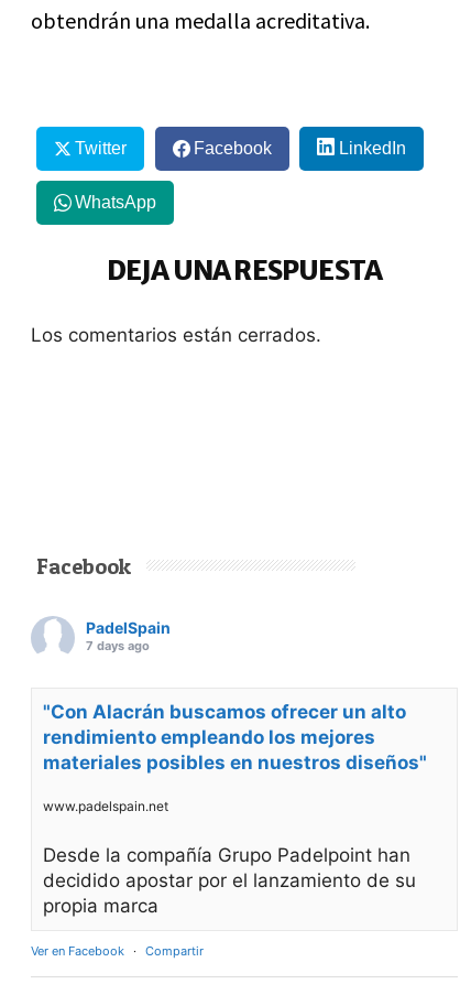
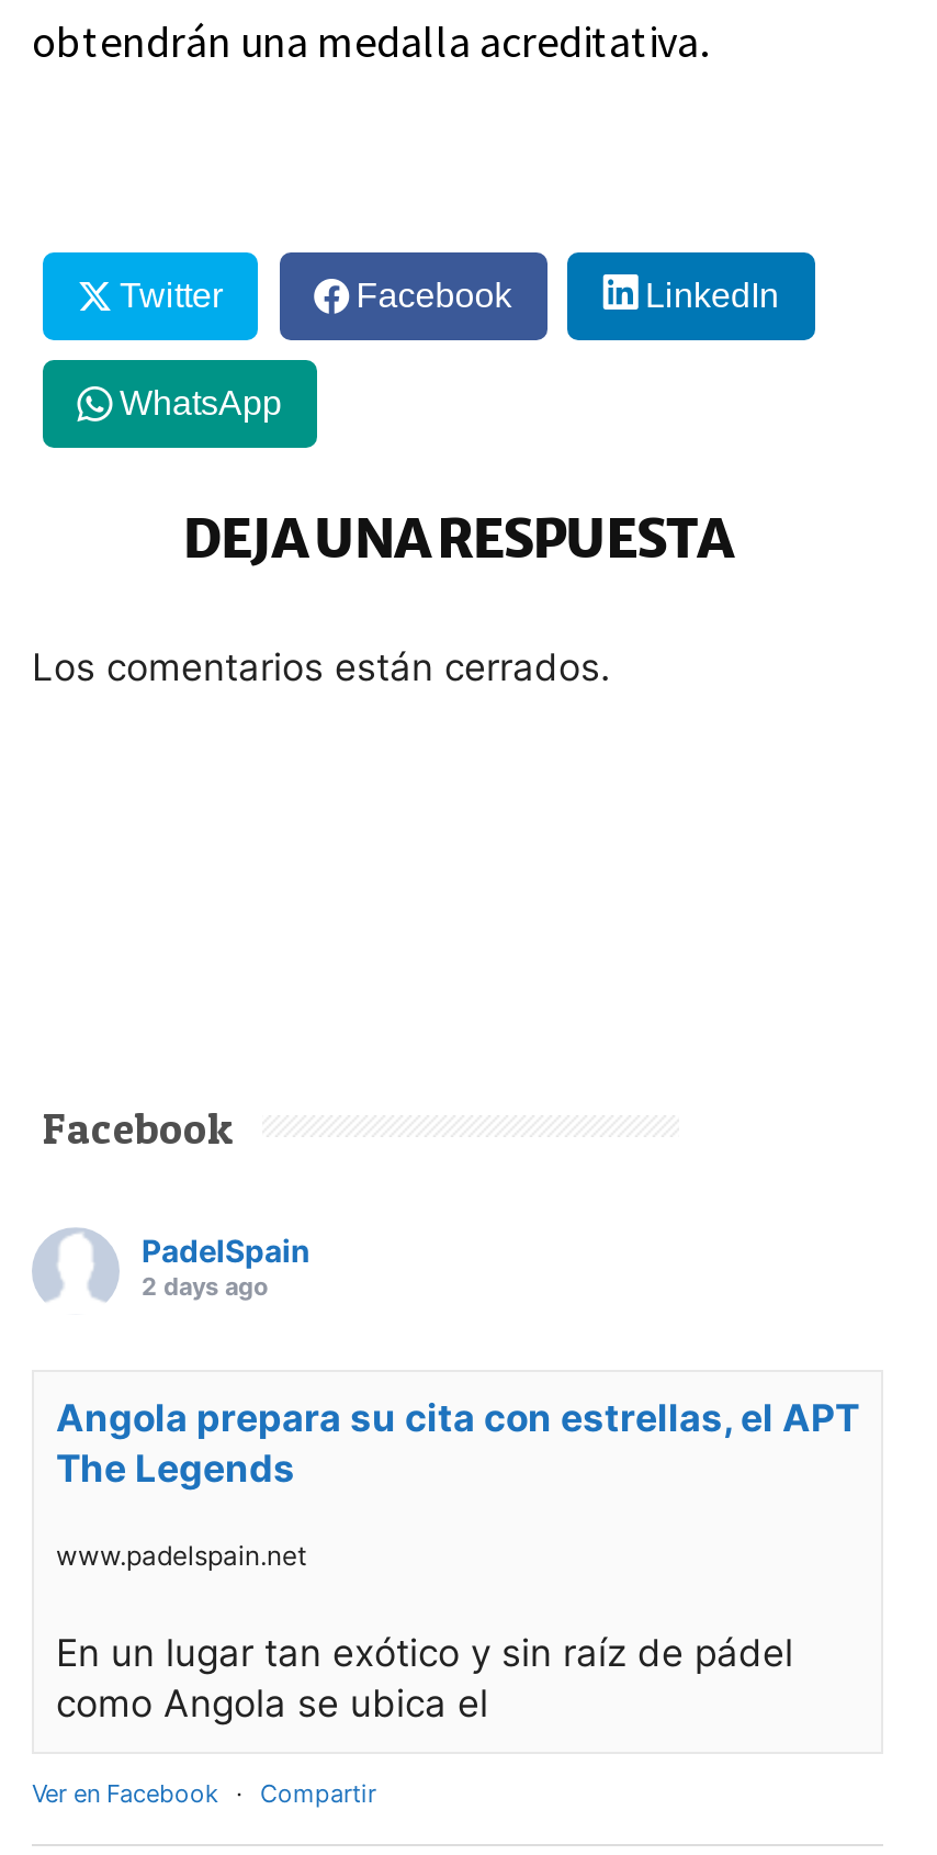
[86,638,150,654] 7 days ago -> [142,1271,269,1302] 2 days ago
[43,701,427,774] "Con Alacrán buscamos ofrecer un alto | rendimiento empleando los mejores | materiales posibles en nuestros diseños" -> [56,1397,859,1491] Angola prepara su cita con estrellas, el APT | The Legends
[43,844,416,917] Desde la compañía Grupo Padelpoint han | decidido apostar por el lanzamiento de su | propia marca -> [56,1632,793,1726] En un lugar tan exótico y sin raíz de pádel | como Angola se ubica el

